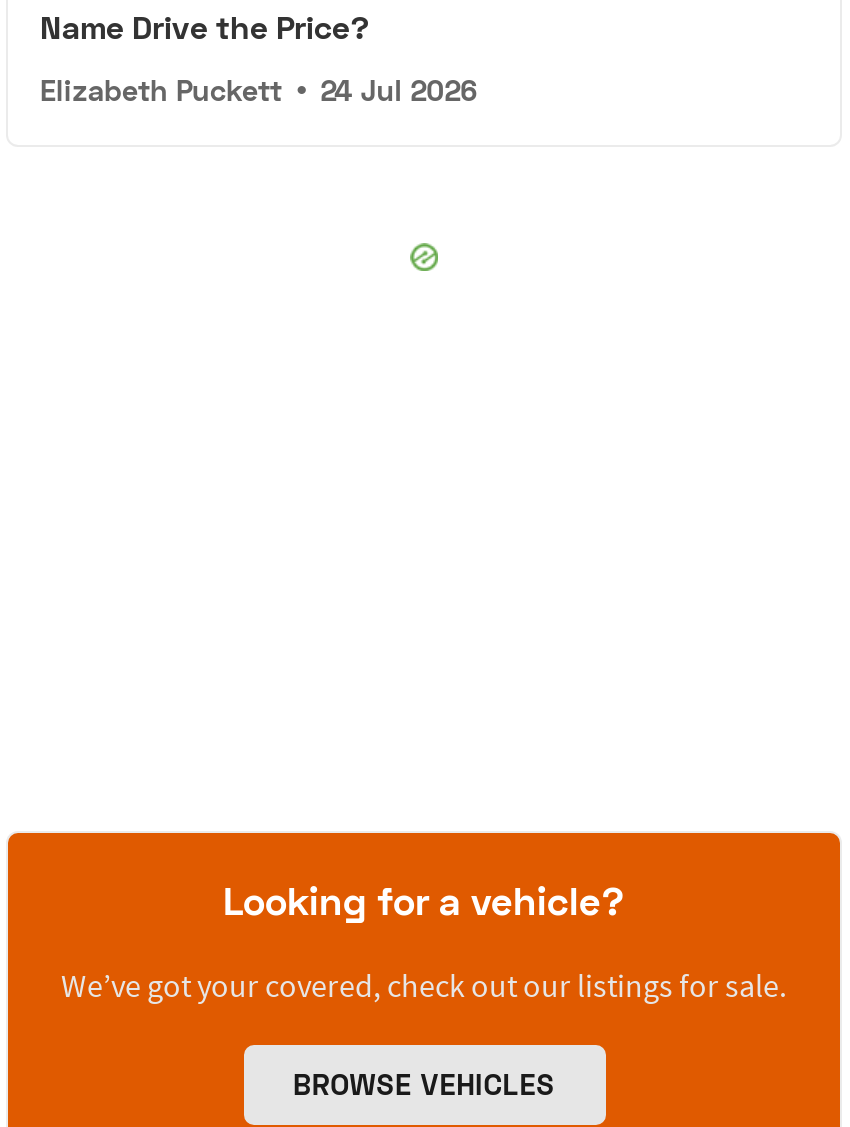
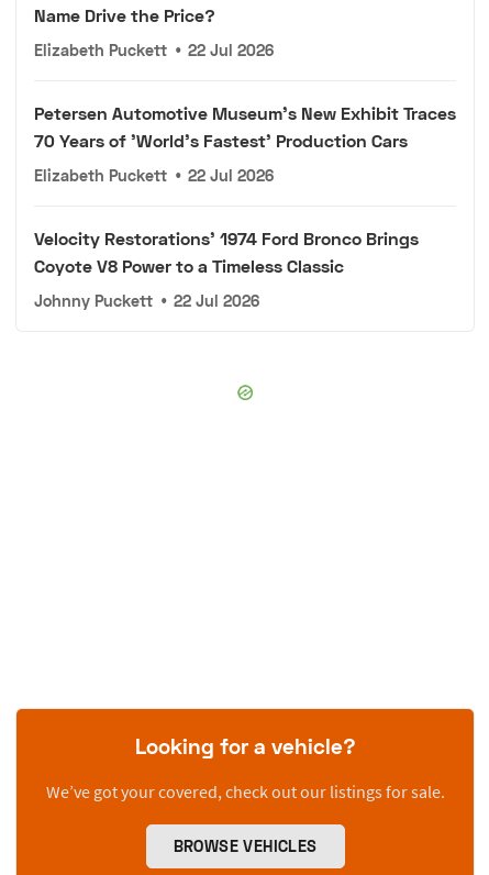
[40,74,476,108] Elizabeth Puckett • 24 Jul 2026 -> [34,40,456,310] Elizabeth Puckett • 22 Jul 2026 | Petersen Automotive Museum's New Exhibit Traces | 70 Years of 'World's Fastest' Production Cars | Elizabeth Puckett • 22 Jul 2026 | Velocity Restorations' 1974 Ford Bronco Brings | Coyote V8 Power to a Timeless Classic | Johnny Puckett • 22 Jul 2026

